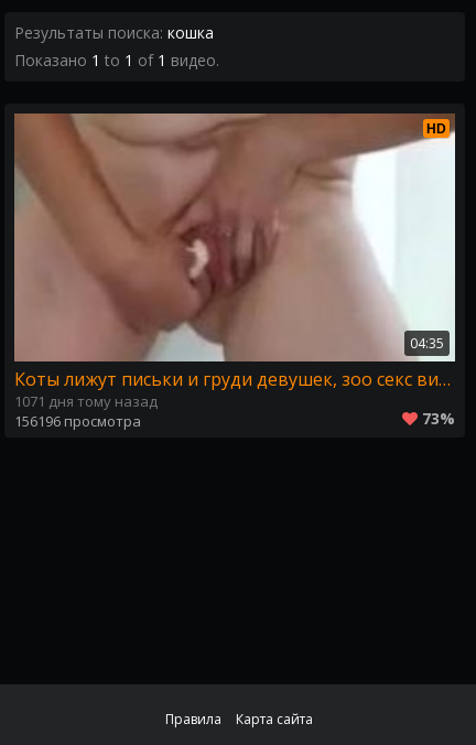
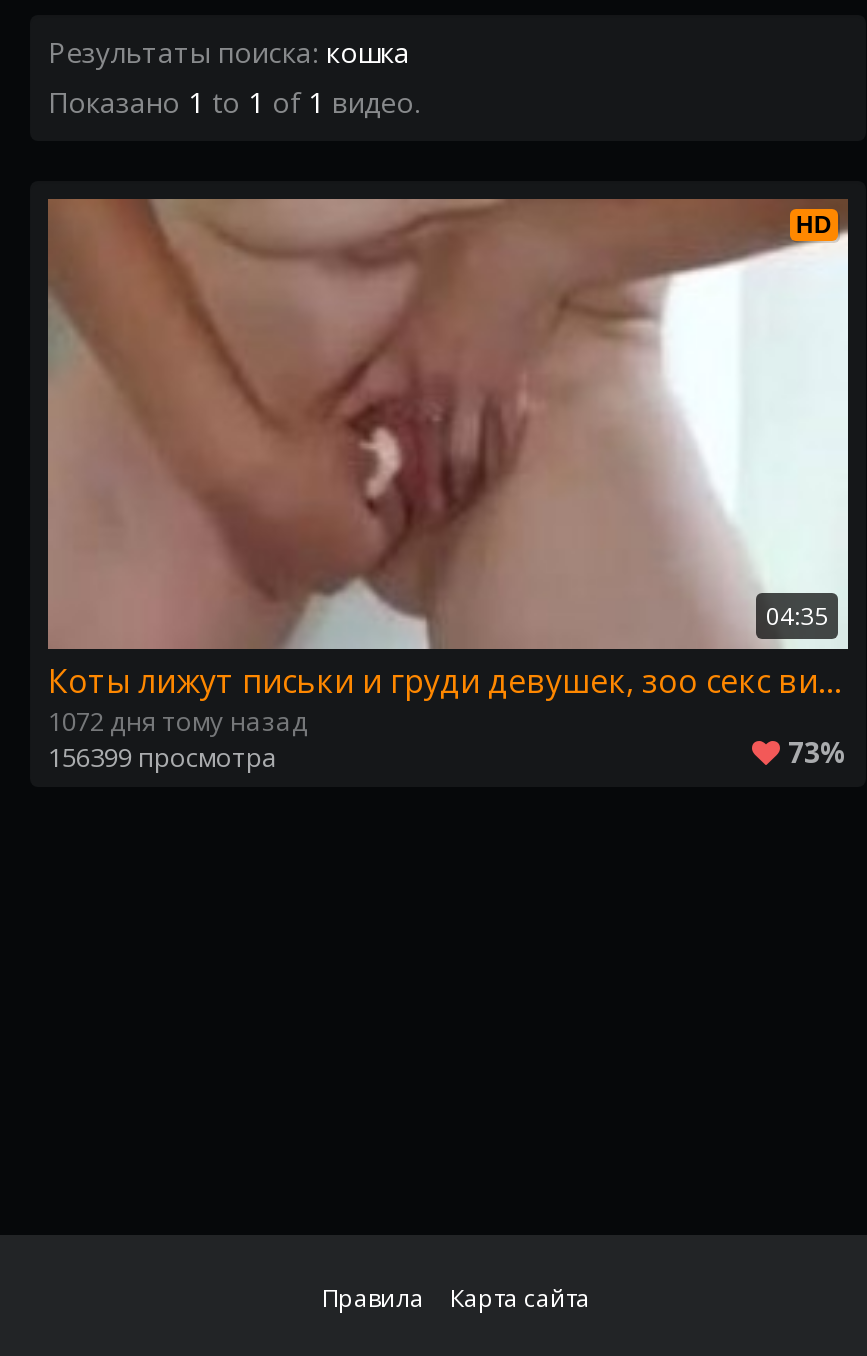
[14,391,158,411] 1071 дня тому назад -> [48,703,308,739] 1072 дня тому назад
[14,411,141,431] 156196 просмотра -> [48,739,278,775] 156399 просмотра

